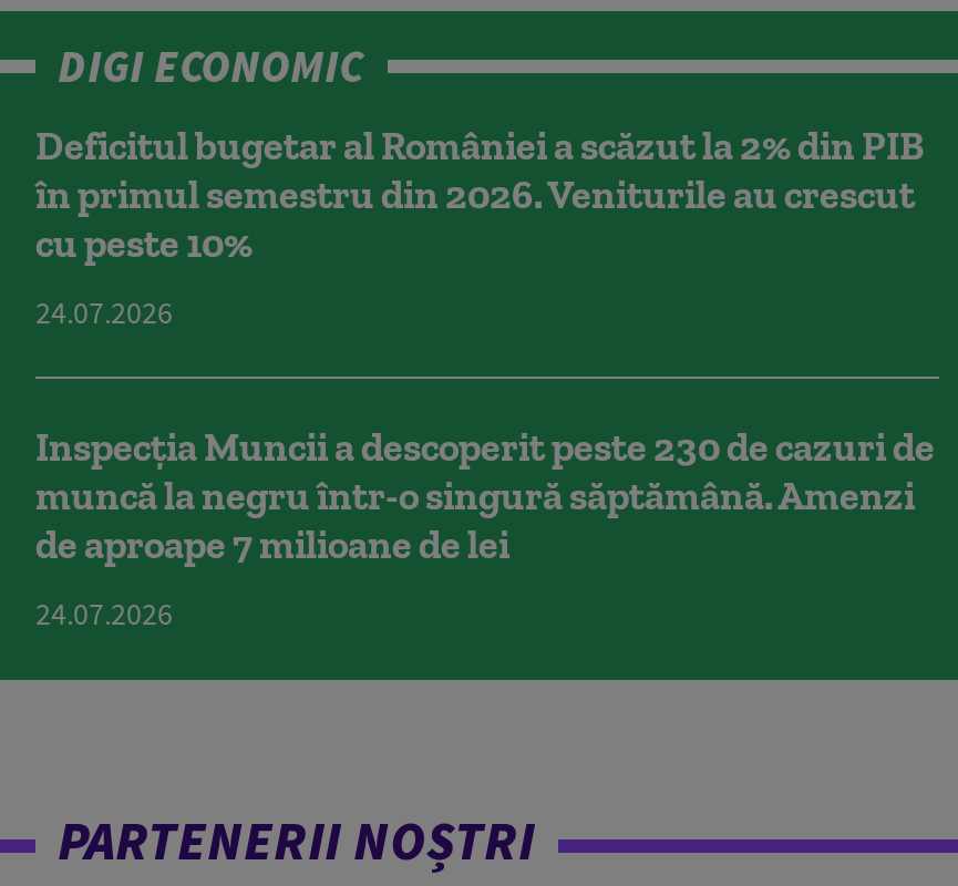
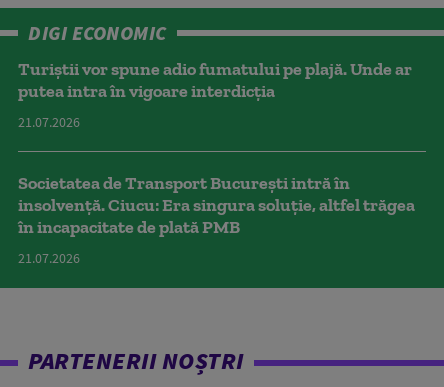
[35,123,924,269] Deficitul bugetar al României a scăzut la 2% din PIB | în primul semestru din 2026. Veniturile au crescut | cu peste 10% -> [18,58,412,102] Turiștii vor spune adio fumatului pe plajă. Unde ar | putea intra în vigoare interdicția
[35,293,173,333] 24.07.2026 -> [18,113,80,131] 21.07.2026
[35,424,935,570] Inspecția Muncii a descoperit peste 230 de cazuri de | muncă la negru într-o singură săptămână. Amenzi | de aproape 7 milioane de lei -> [18,172,415,238] Societatea de Transport București intră în | insolvență. Ciucu: Era singura soluție, altfel trăgea | în incapacitate de plată PMB
[35,595,173,635] 24.07.2026 -> [18,249,80,267] 21.07.2026

